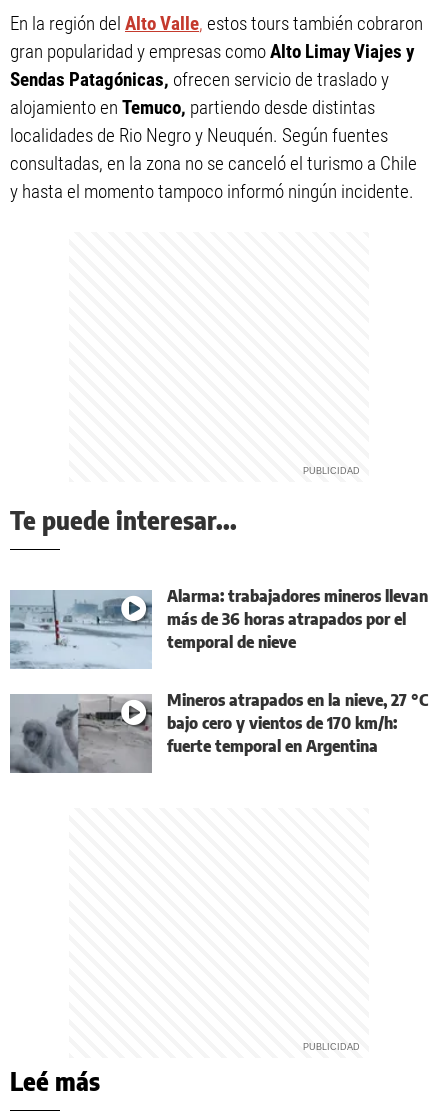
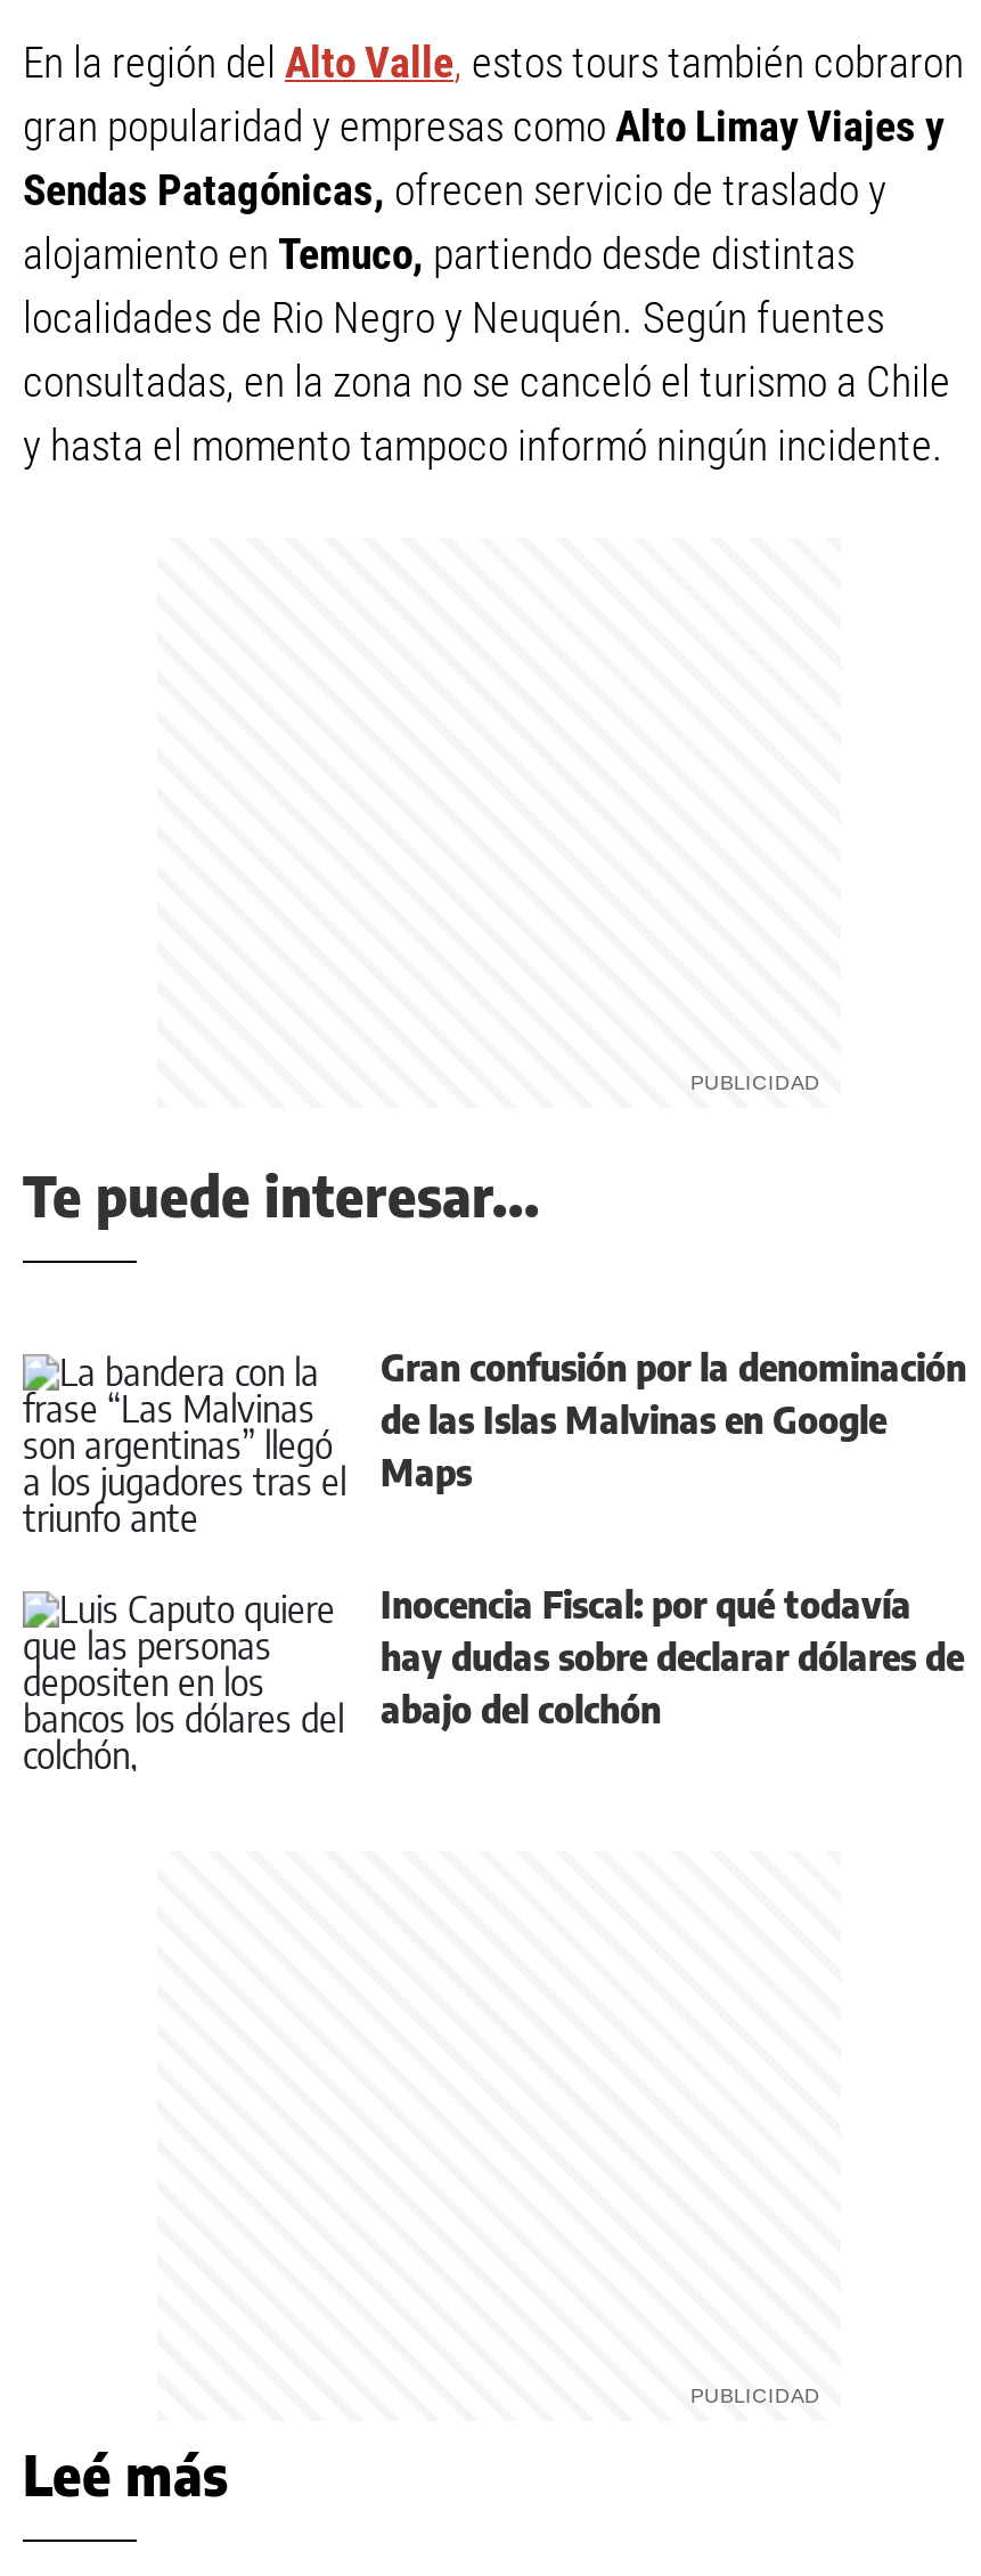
[9,586,428,670] [image] | Alarma: trabajadores mineros llevan | más de 36 horas atrapados por el | temporal de nieve -> [23,1345,966,1534] [image] | Gran confusión por la denominación | de las Islas Malvinas en Google | Maps
[9,690,428,774] [image] | Mineros atrapados en la nieve, 27 °C | bajo cero y vientos de 170 km/h: | fuerte temporal en Argentina -> [23,1582,964,1771] [image] | Inocencia Fiscal: por qué todavía | hay dudas sobre declarar dólares de | abajo del colchón

